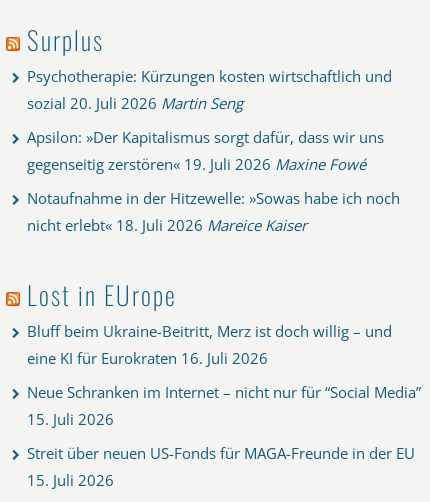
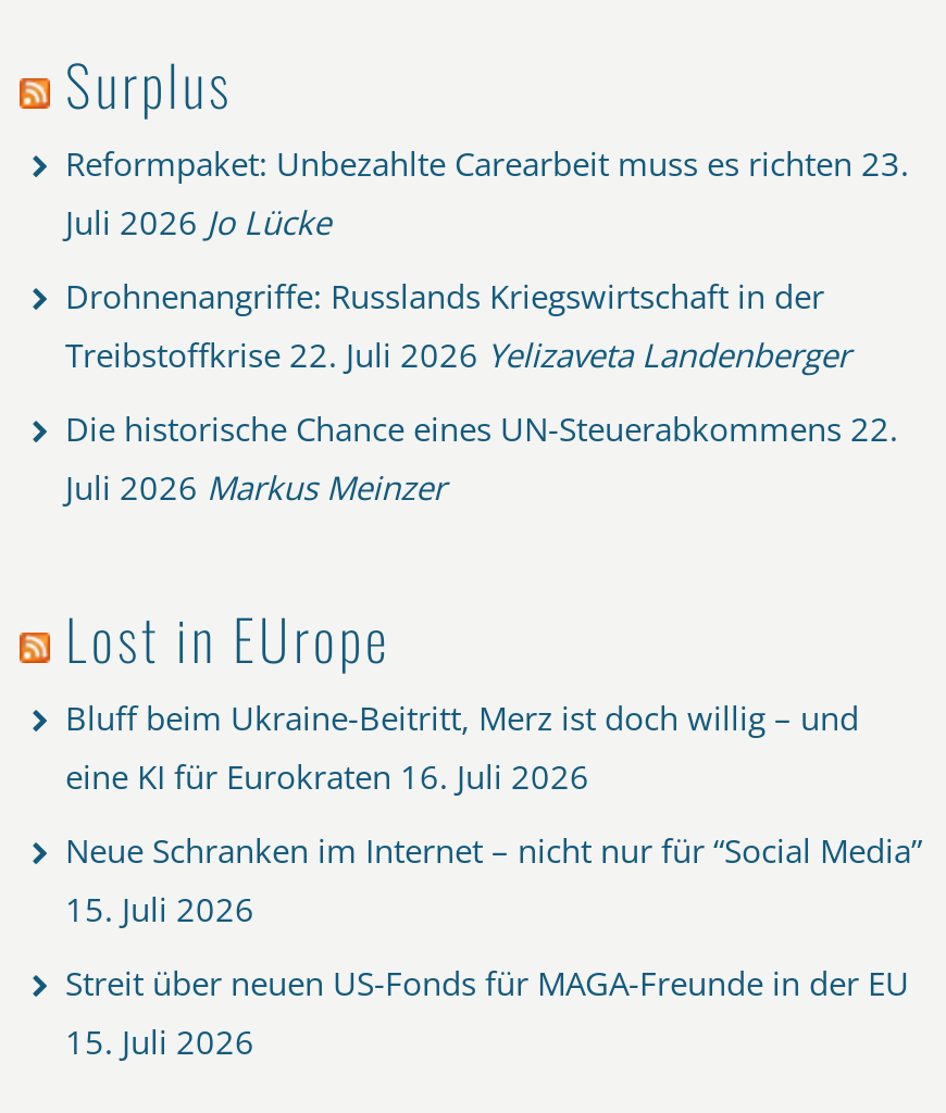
[27,66,392,113] Psychotherapie: Kürzungen kosten wirtschaftlich und | sozial 20. Juli 2026 Martin Seng -> [65,142,909,244] Reformpaket: Unbezahlte Carearbeit muss es richten 23. | Juli 2026 Jo Lücke
[27,127,384,174] Apsilon: »Der Kapitalismus sorgt dafür, dass wir uns | gegenseitig zerstören« 19. Juli 2026 Maxine Fowé -> [65,274,850,377] Drohnenangriffe: Russlands Kriegswirtschaft in der | Treibstoffkrise 22. Juli 2026 Yelizaveta Landenberger
[27,188,400,235] Notaufnahme in der Hitzewelle: »Sowas habe ich noch | nicht erlebt« 18. Juli 2026 Mareice Kaiser -> [65,407,898,509] Die historische Chance eines UN-Steuerabkommens 22. | Juli 2026 Markus Meinzer

